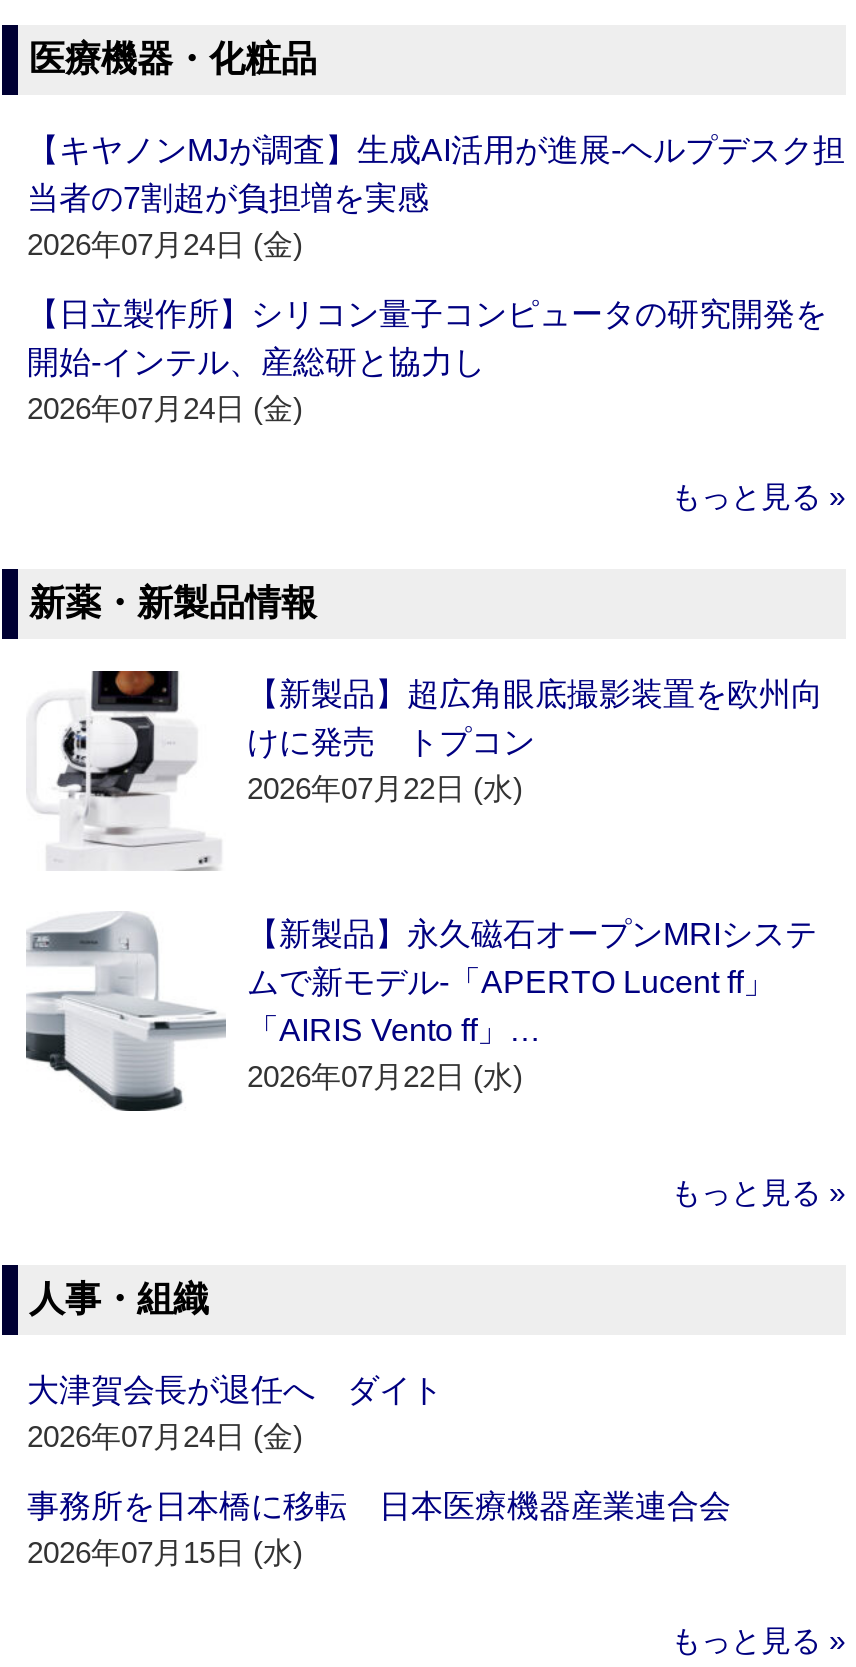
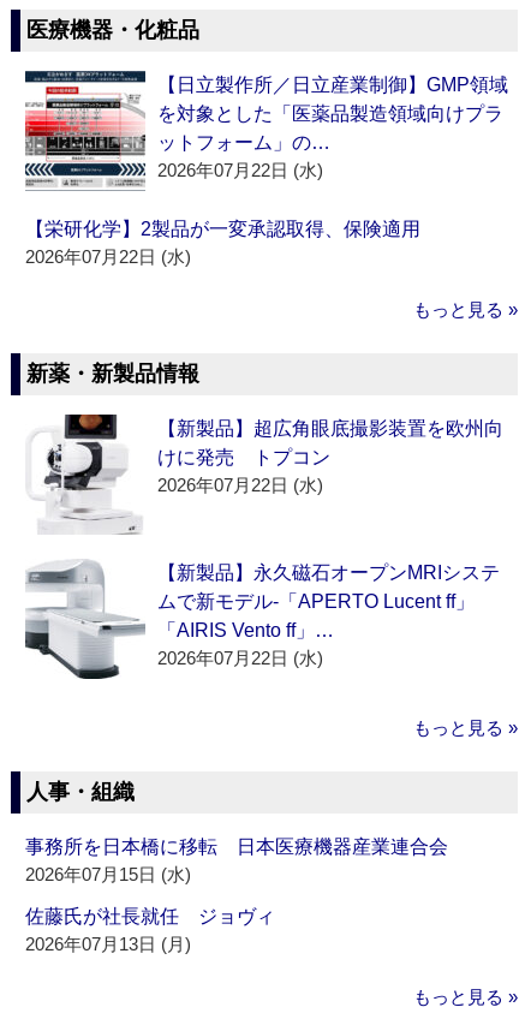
[27,134,845,262] 【キヤノンMJが調査】生成AI活用が進展‐ヘルプデスク担 | 当者の7割超が負担増を実感 | 2026年07月24日 (金) -> [158,75,509,181] 【日立製作所／日立産業制御】GMP領域 | を対象とした「医薬品製造領域向けプラ | ットフォーム」の… | 2026年07月22日 (水)
[27,298,827,426] 【日立製作所】シリコン量子コンピュータの研究開発を | 開始‐インテル、産総研と協力し | 2026年07月24日 (金) -> [26,219,421,267] 【栄研化学】2製品が一変承認取得、保険適用 | 2026年07月22日 (水)
[27,1374,443,1454] 大津賀会長が退任へ ダイト | 2026年07月24日 (金) -> none
moved [27,1490,731,1570] -> [26,837,449,885]: 事務所を日本橋に移転 日本医療機器産業連合会 | 2026年07月15日 (水)
none -> [26,907,276,955] 佐藤氏が社長就任 ジョヴィ | 2026年07月13日 (月)

